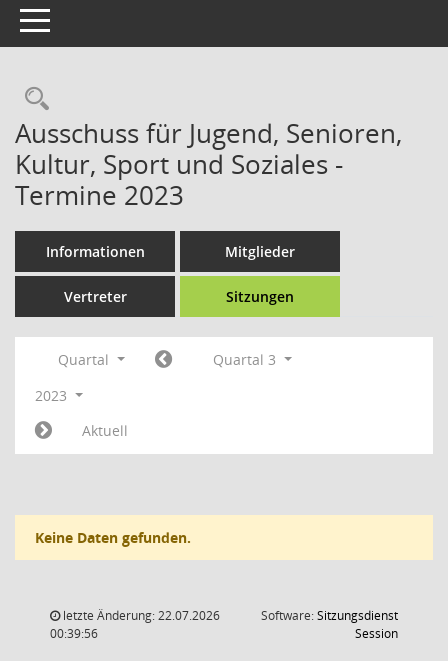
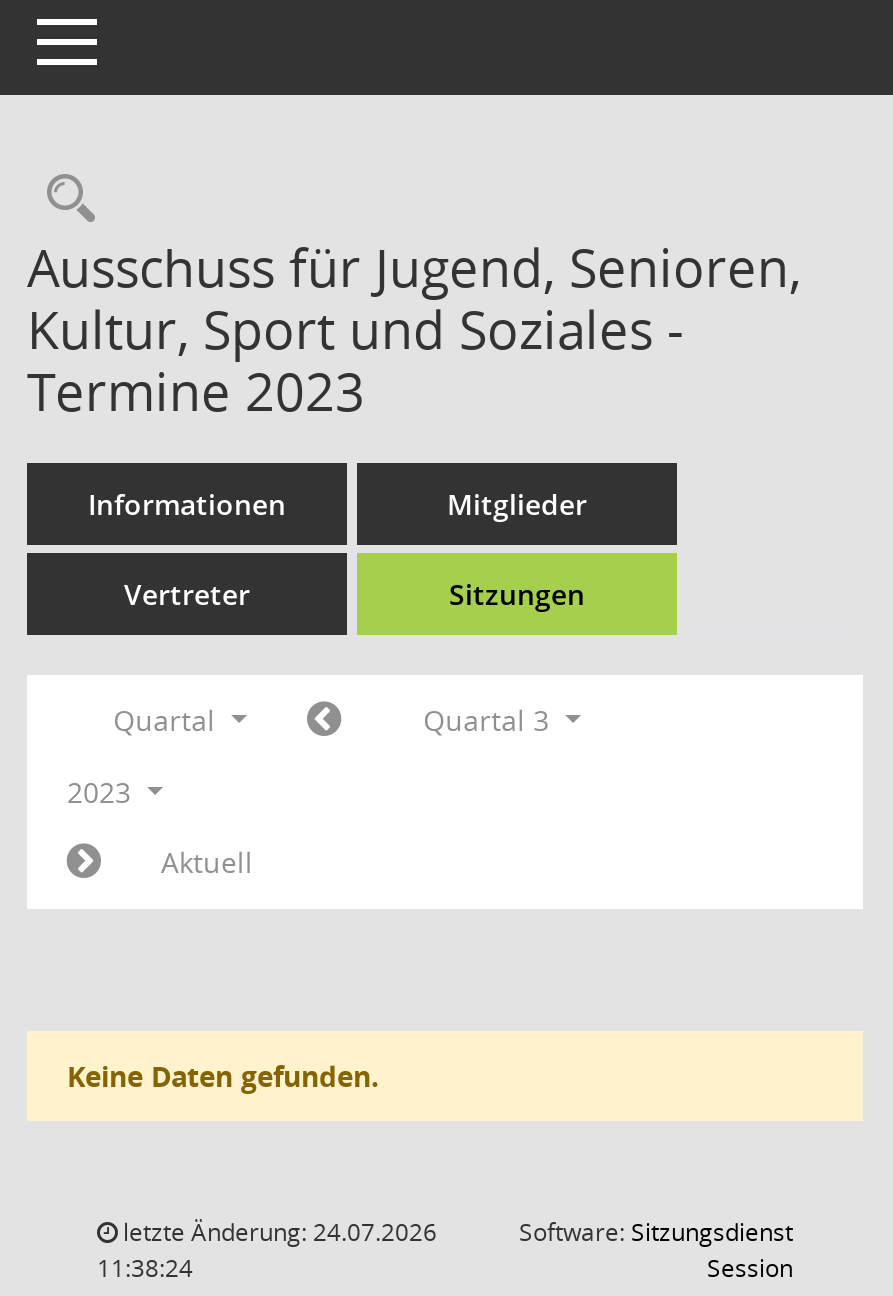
[60,607,220,624] letzte Änderung: 22.07.2026 -> [117,1215,437,1249] letzte Änderung: 24.07.2026
[50,625,98,642] 00:39:56 -> [97,1251,193,1285] 11:38:24

